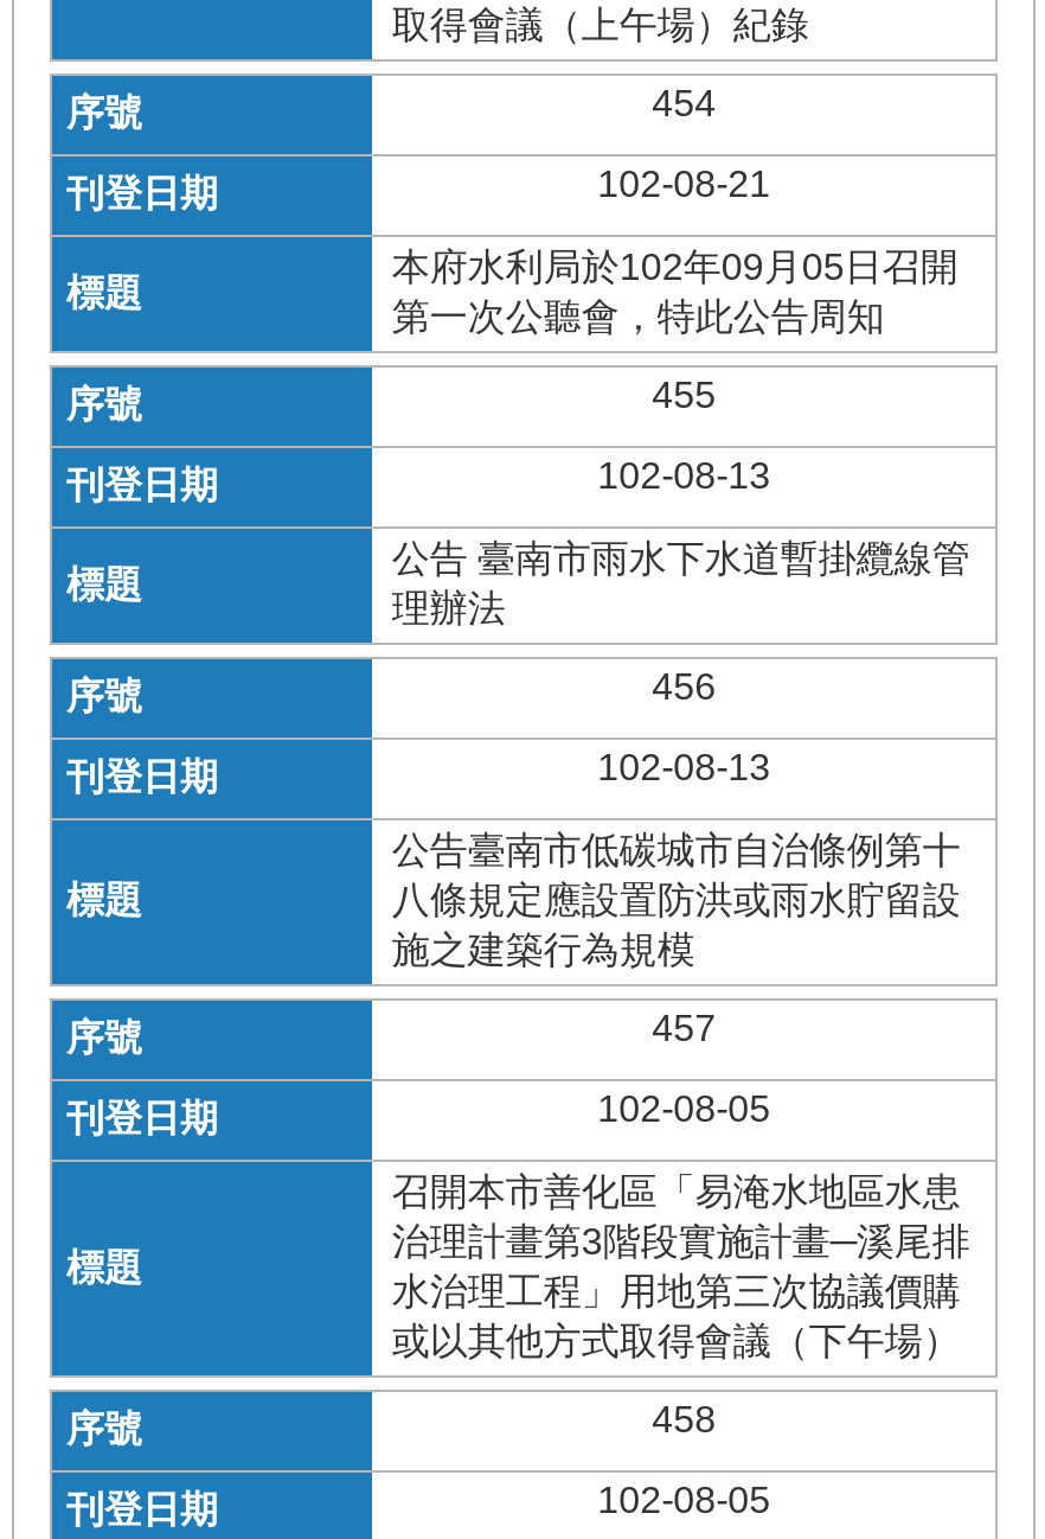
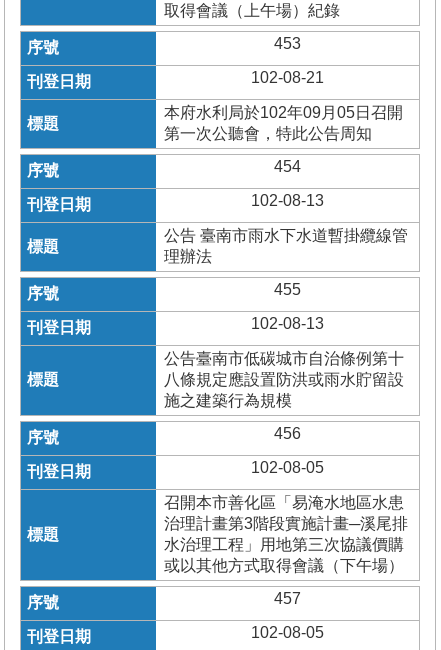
[652,83,716,123] 454 -> [274,35,301,52] 453
[652,375,716,415] 455 -> [274,158,301,175] 454
[652,666,716,707] 456 -> [274,281,301,298] 455
[652,1008,716,1048] 457 -> [274,425,301,442] 456
[652,1399,716,1439] 458 -> [274,590,301,607] 457

